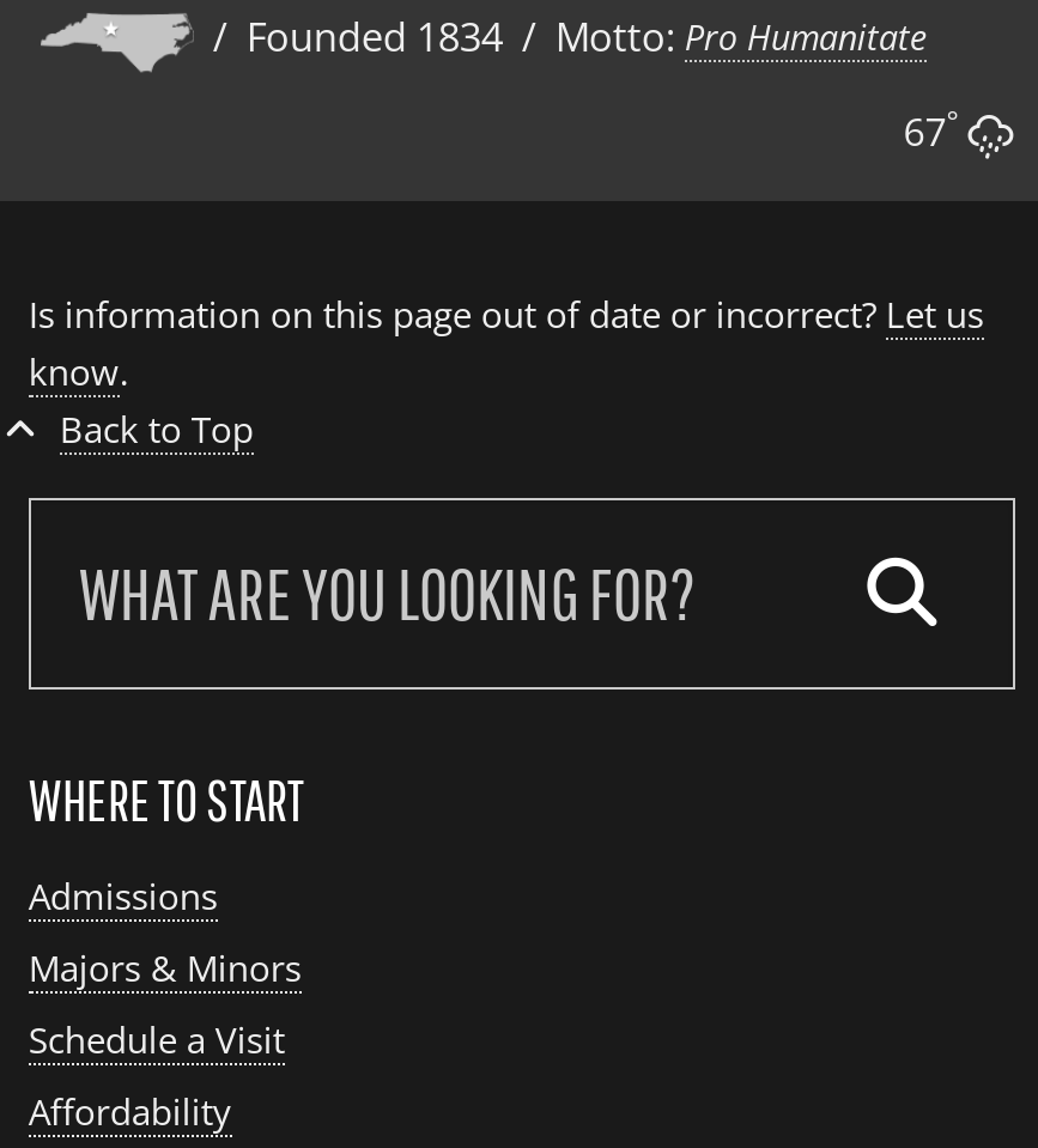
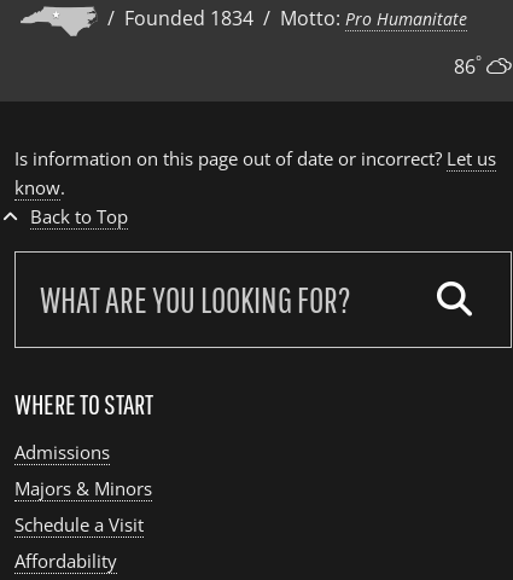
[903,100,958,157] 67° -> [454,50,482,79] 86°

